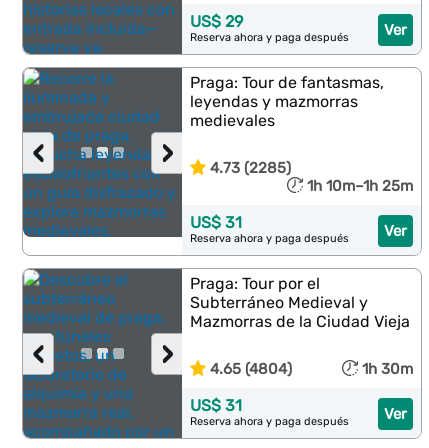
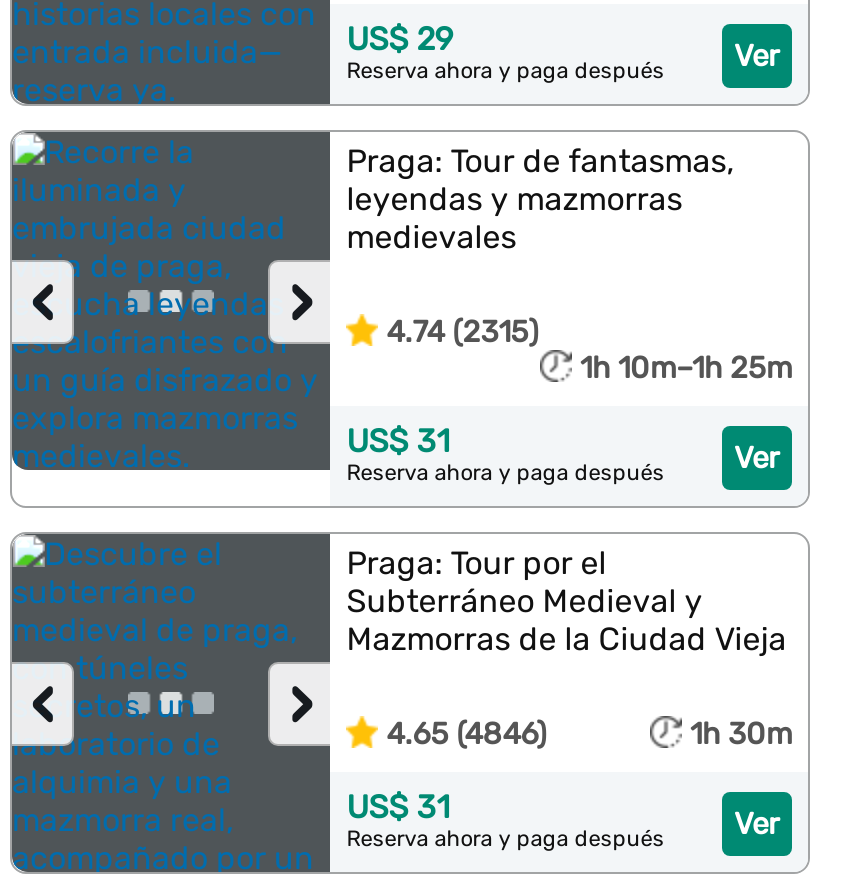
[210,159,291,177] 4.73 (2285) -> [386,314,538,350] 4.74 (2315)
[210,360,292,378] 4.65 (4804) -> [386,716,546,752] 4.65 (4846)

